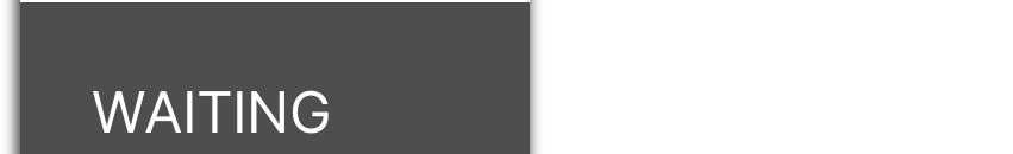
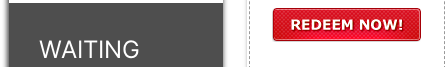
none -> [271,7,422,42] [image]

